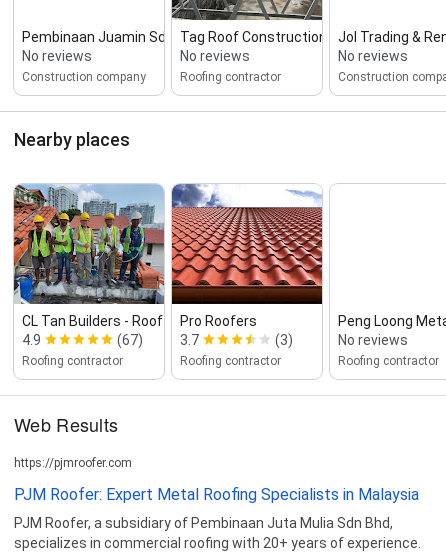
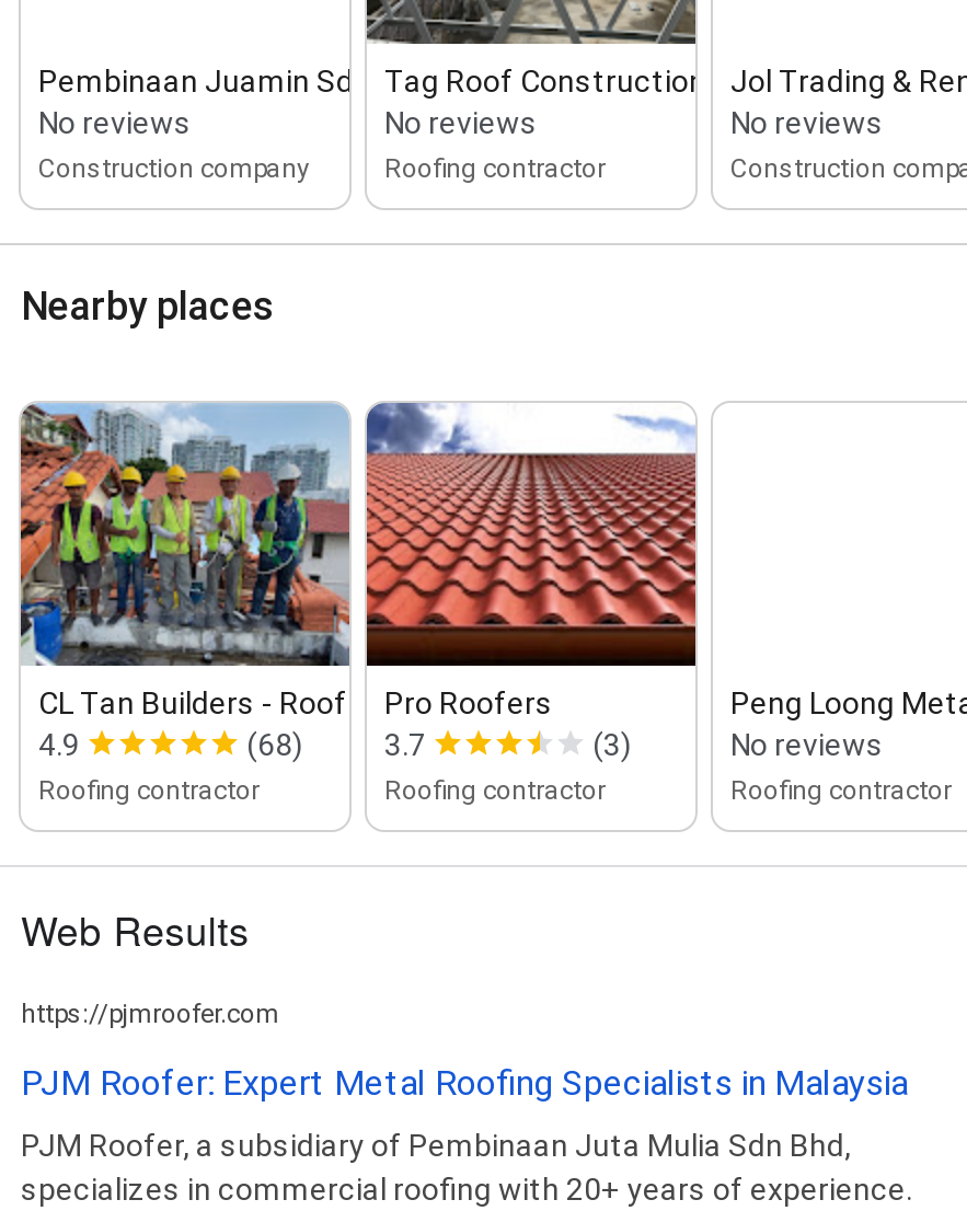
[117,332,143,348] (67) -> [246,726,303,761] (68)

